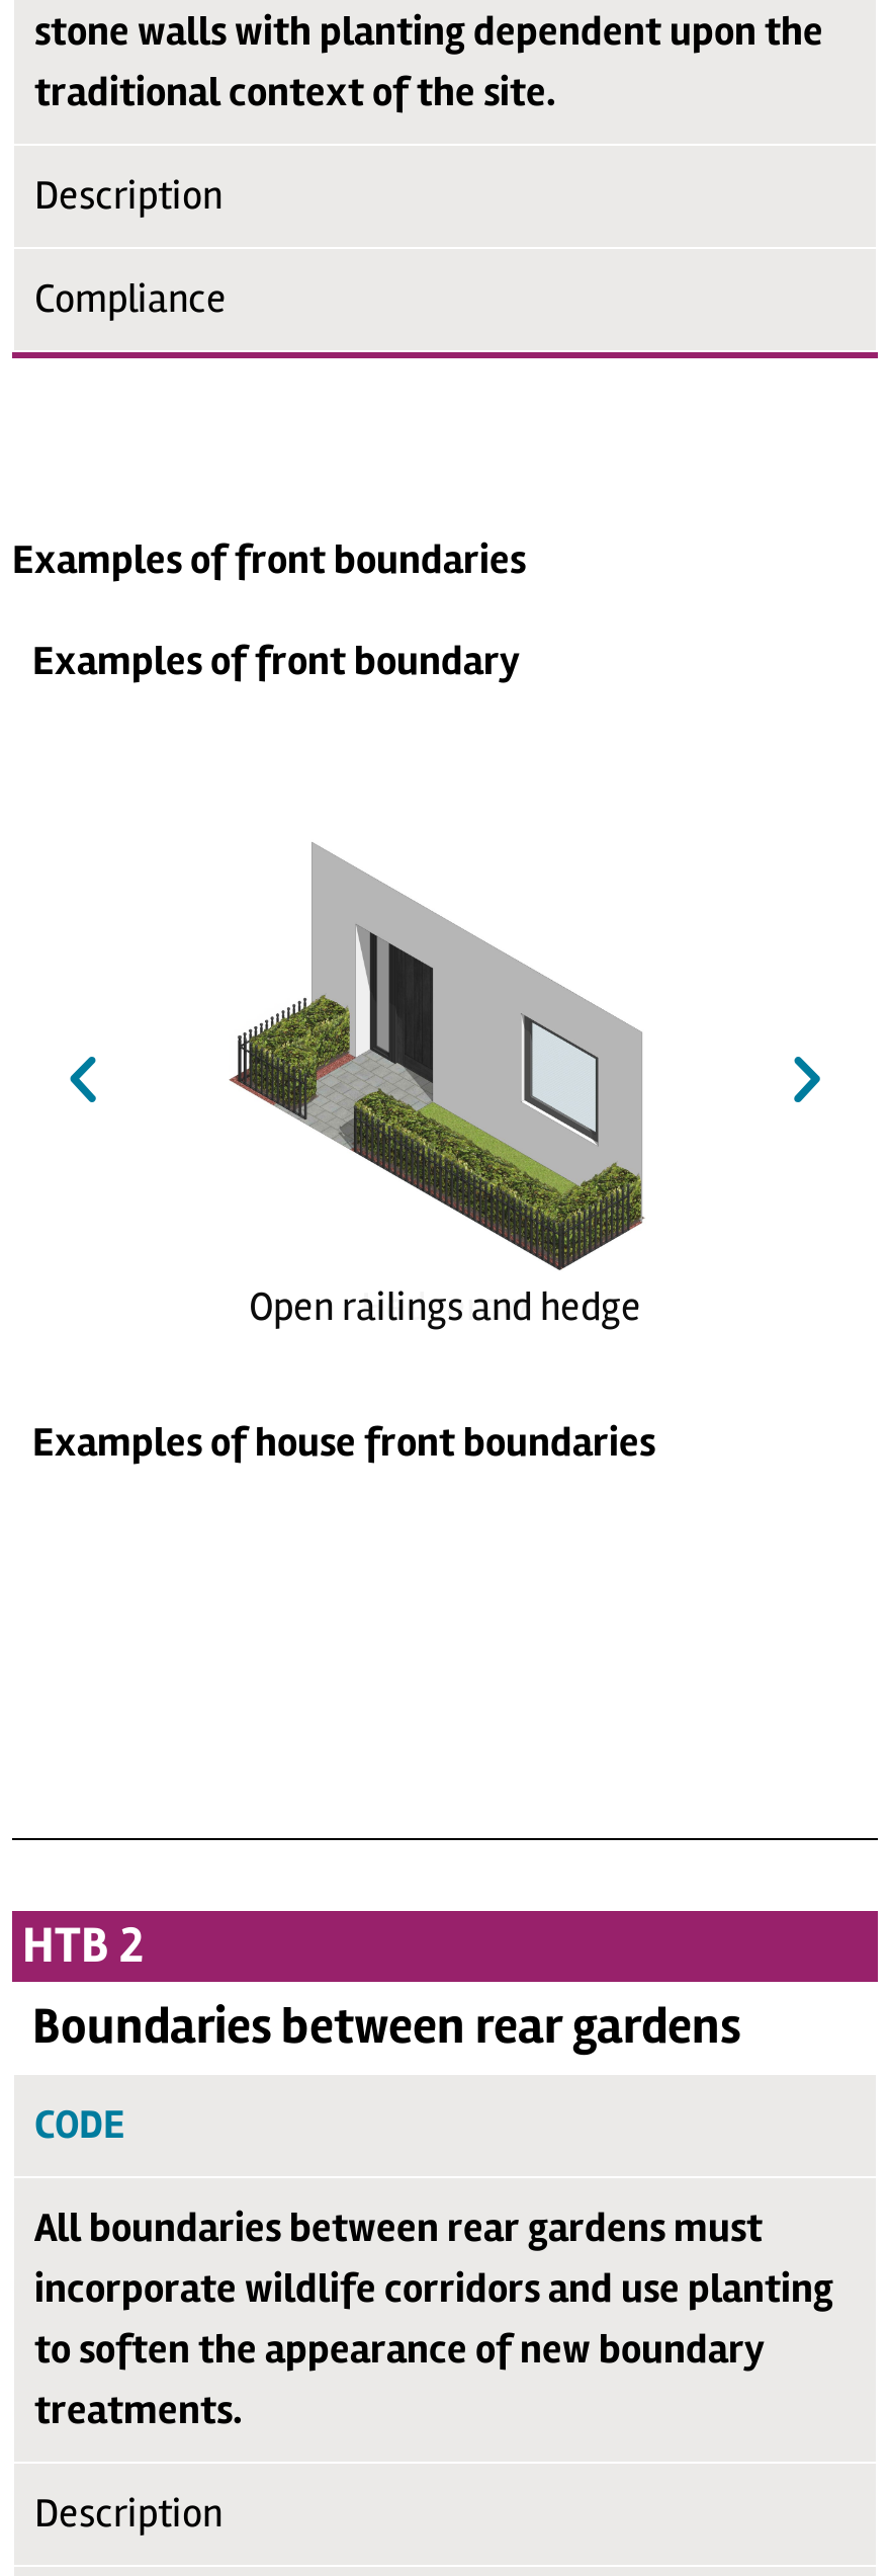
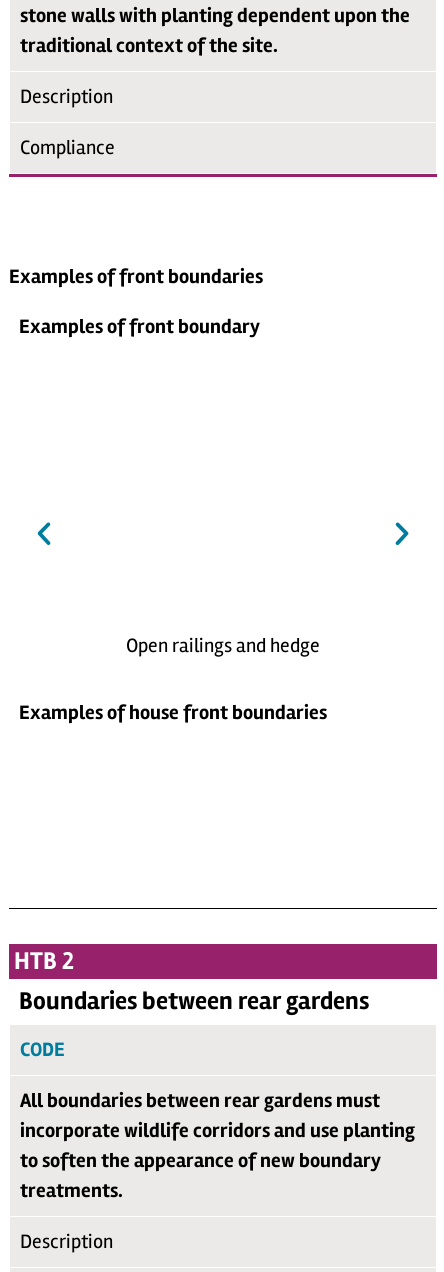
[229,842,645,1271] [image] -> none

